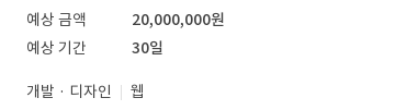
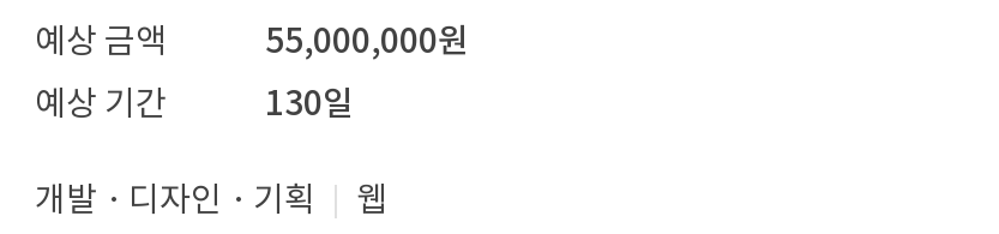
[132,10,225,29] 20,000,000원 -> [265,19,469,62] 55,000,000원
[132,38,163,58] 30일 -> [265,82,354,125] 130일
[26,82,112,101] 개발 · 디자인 -> [35,178,315,221] 개발 · 디자인 · 기획

